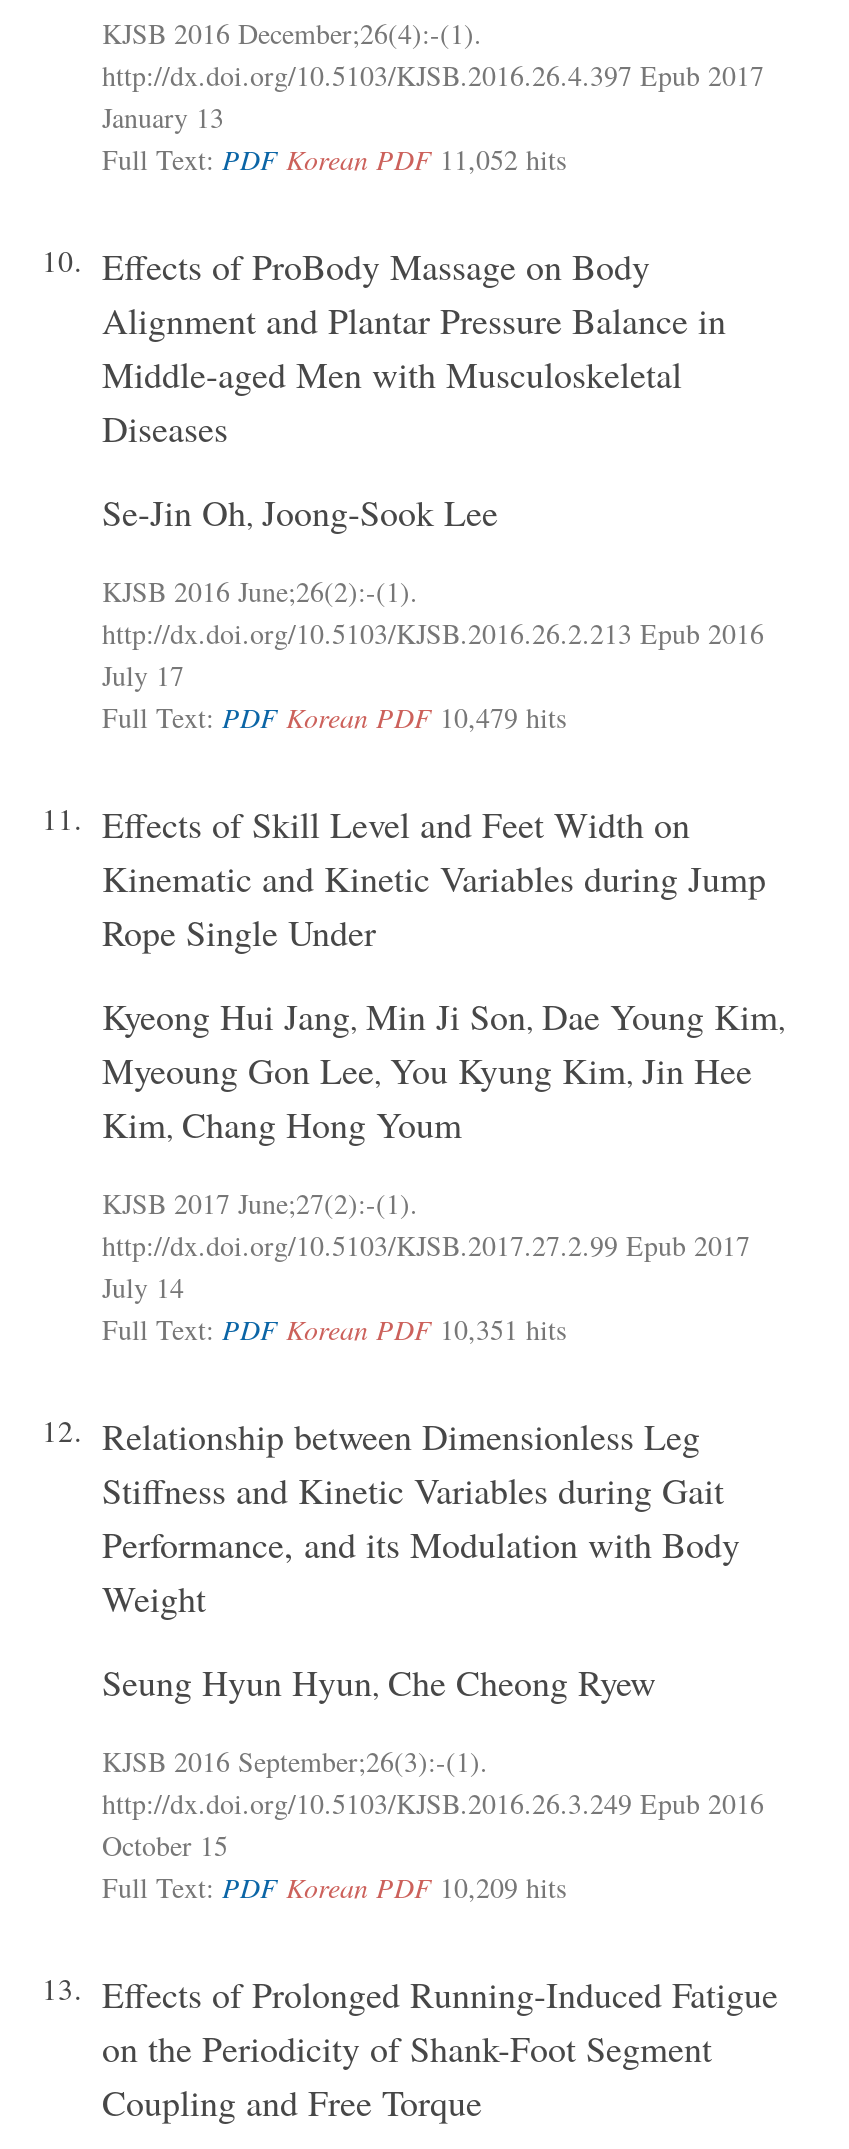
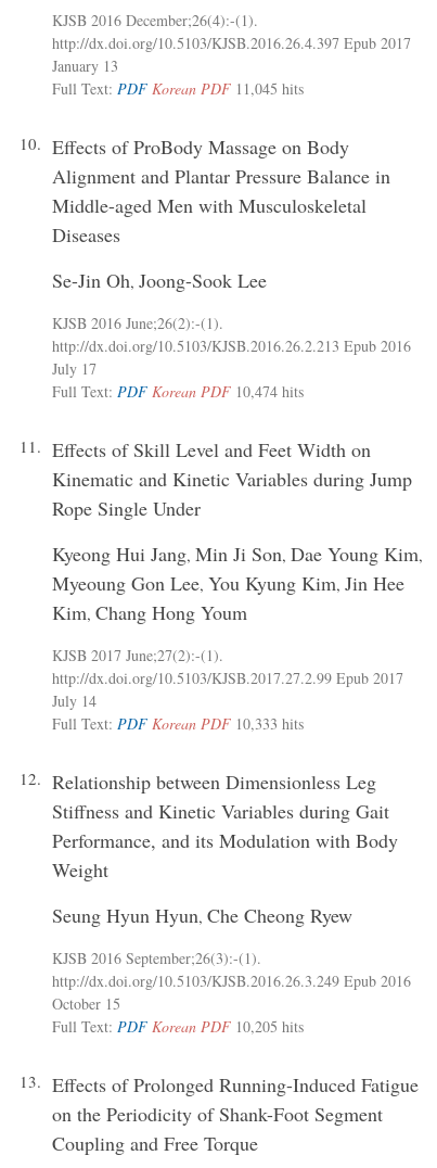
[102,140,566,178] Full Text: PDF Korean PDF 11,052 hits -> [52,78,304,99] Full Text: PDF Korean PDF 11,045 hits
[102,698,566,736] Full Text: PDF Korean PDF 10,479 hits -> [52,381,304,402] Full Text: PDF Korean PDF 10,474 hits
[102,1310,566,1348] Full Text: PDF Korean PDF 10,351 hits -> [52,713,304,734] Full Text: PDF Korean PDF 10,333 hits
[102,1868,566,1906] Full Text: PDF Korean PDF 10,209 hits -> [52,1016,304,1037] Full Text: PDF Korean PDF 10,205 hits

